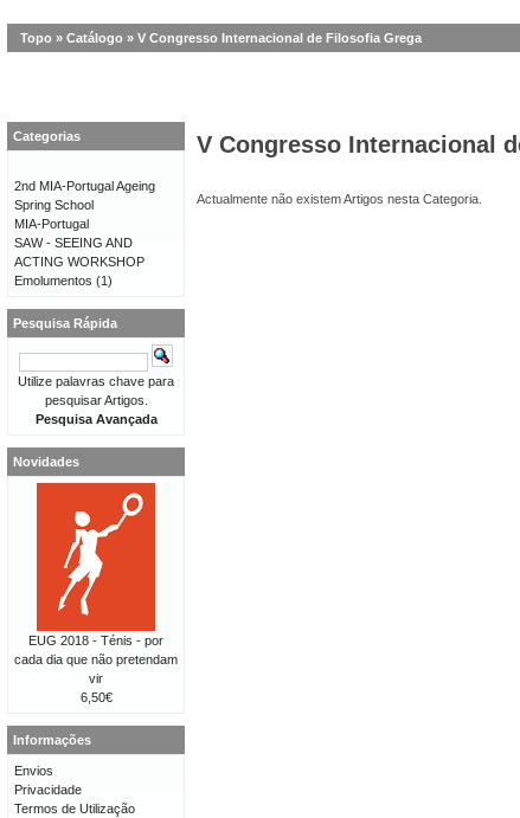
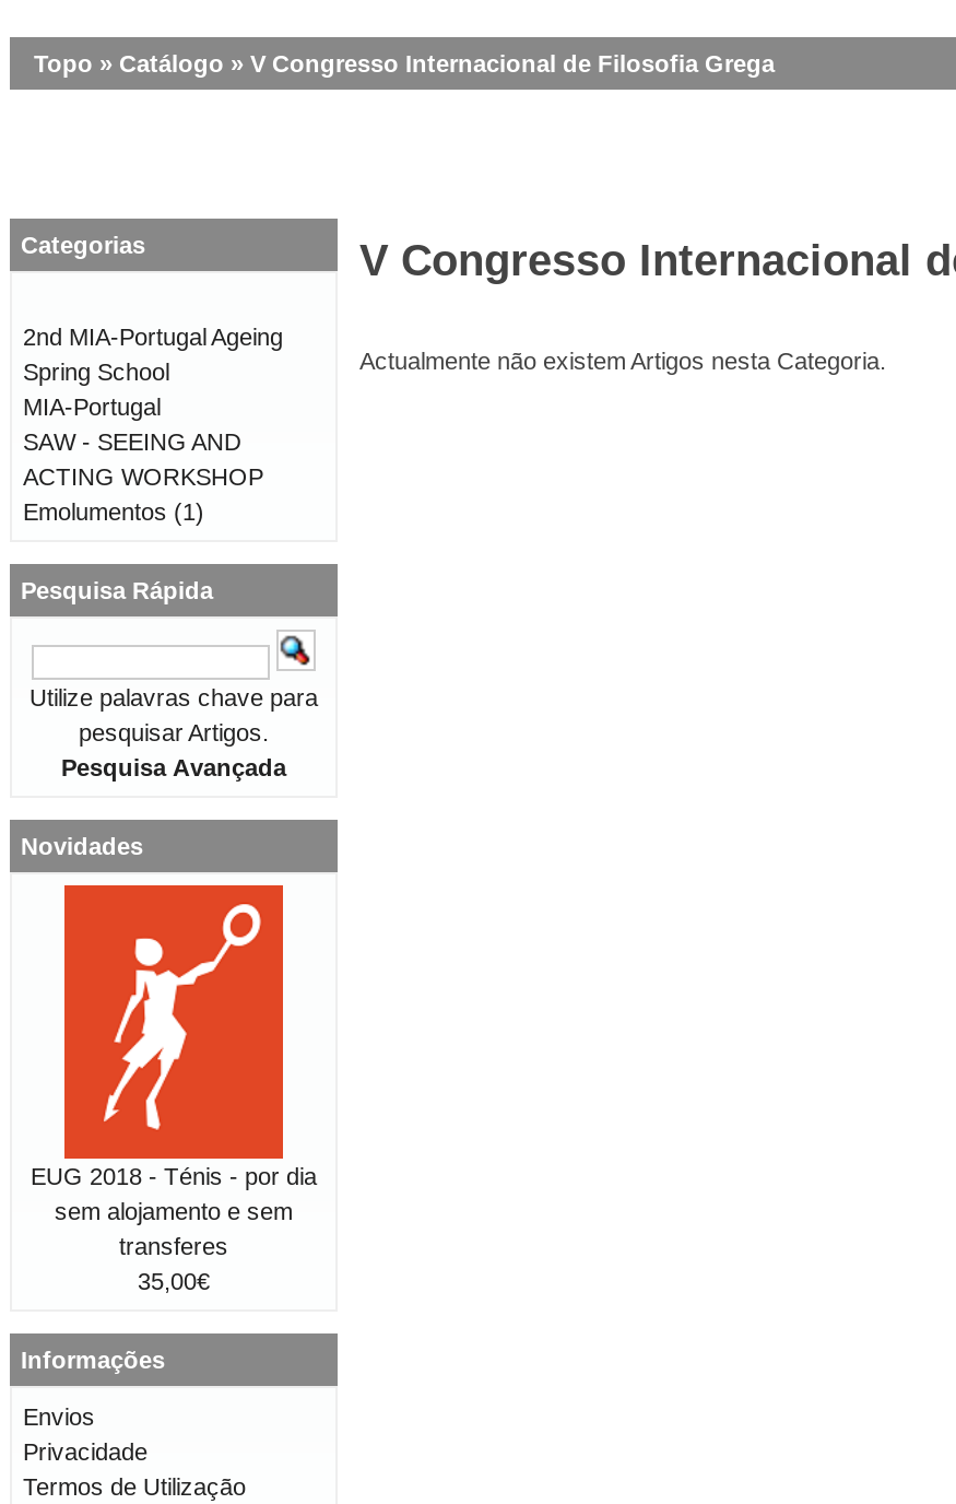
[14,633,178,704] EUG 2018 - Ténis - por | cada dia que não pretendam | vir | 6,50€ -> [31,1163,317,1294] EUG 2018 - Ténis - por dia | sem alojamento e sem | transferes | 35,00€

